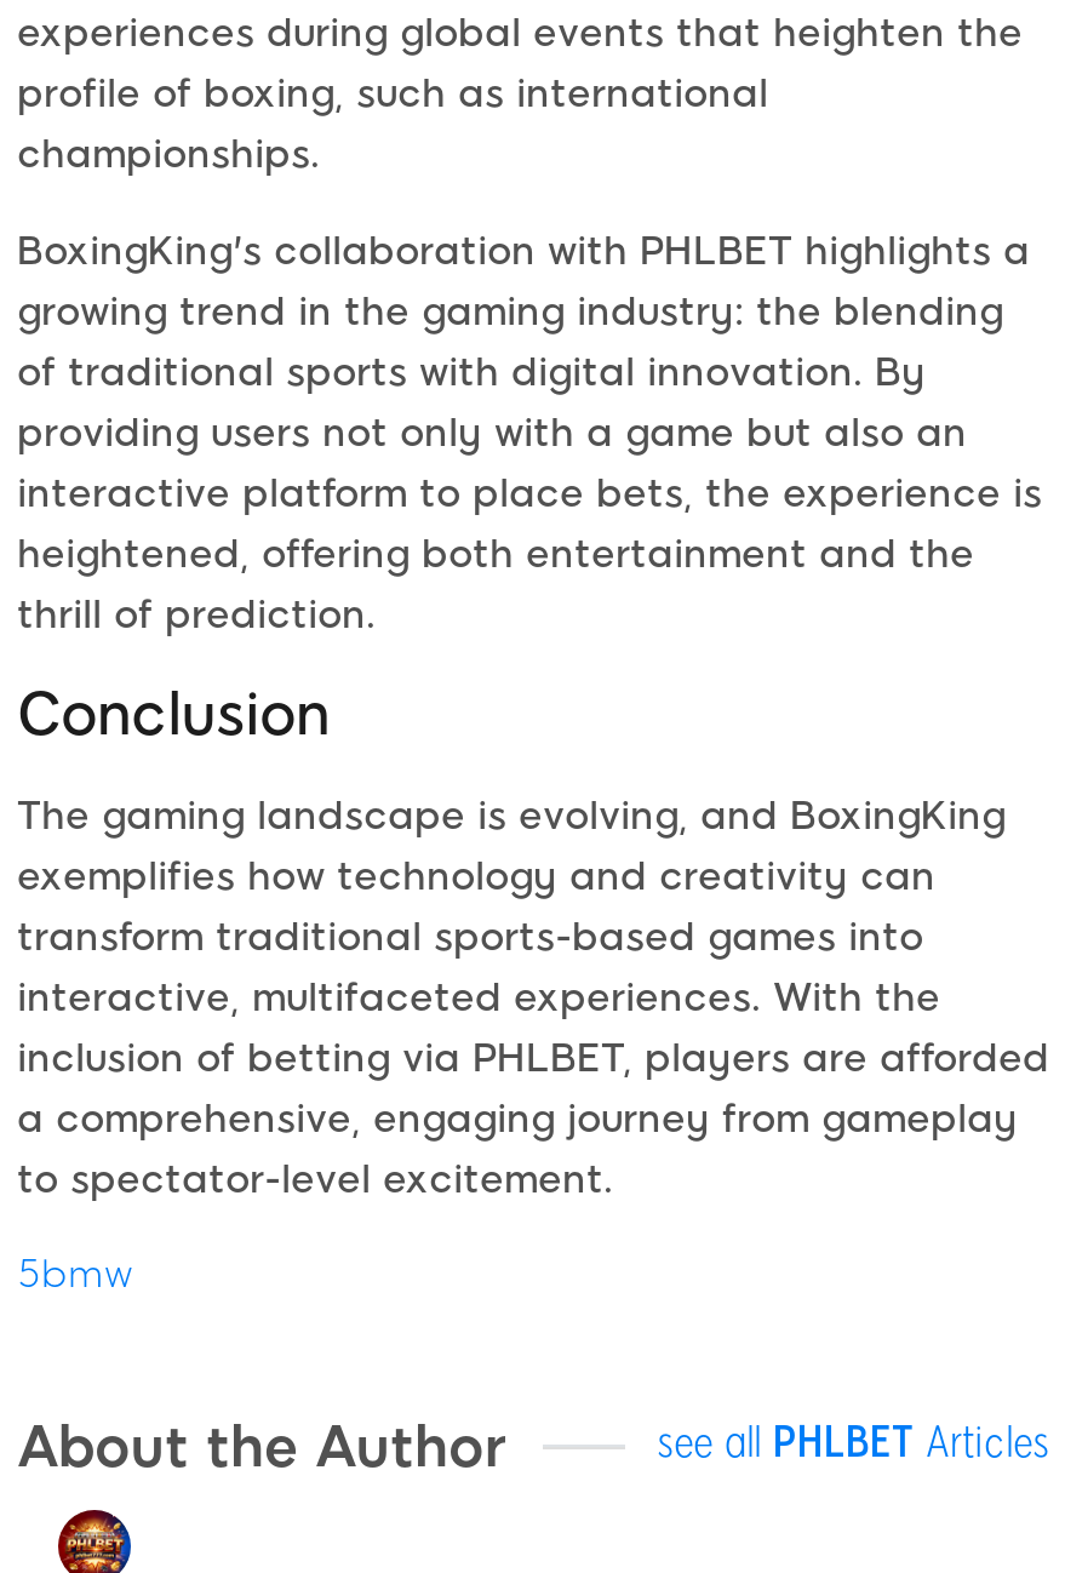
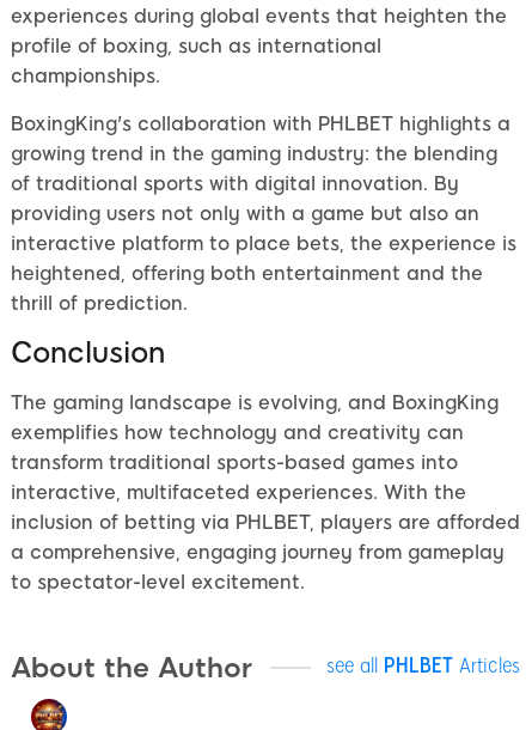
[17,1250,133,1296] 5bmw -> none

